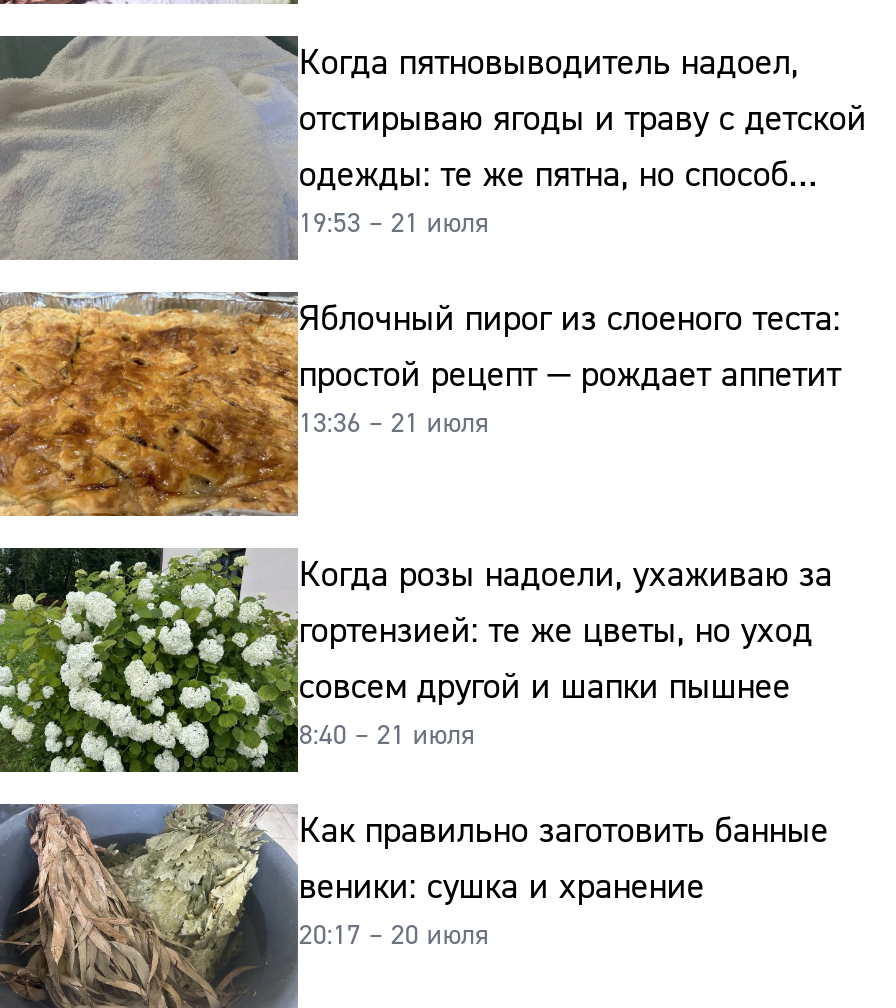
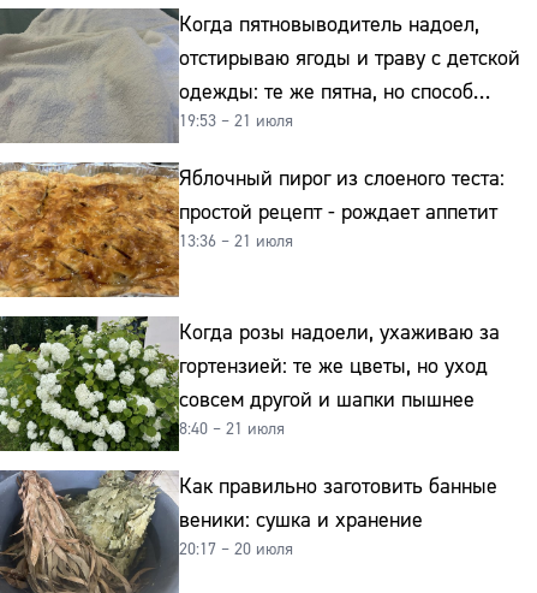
[299,351,841,397] простой рецепт — рождает аппетит -> [179,198,498,226] простой рецепт - рождает аппетит

